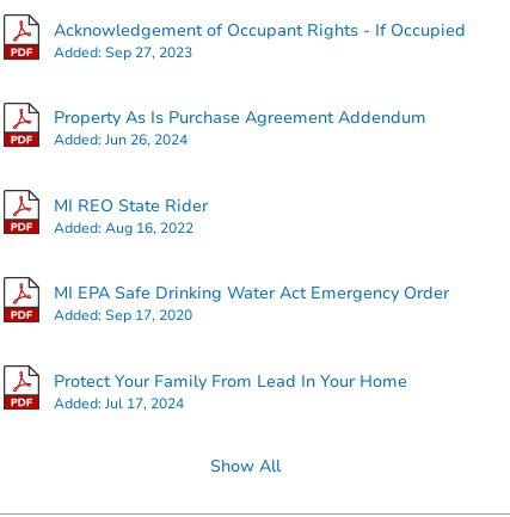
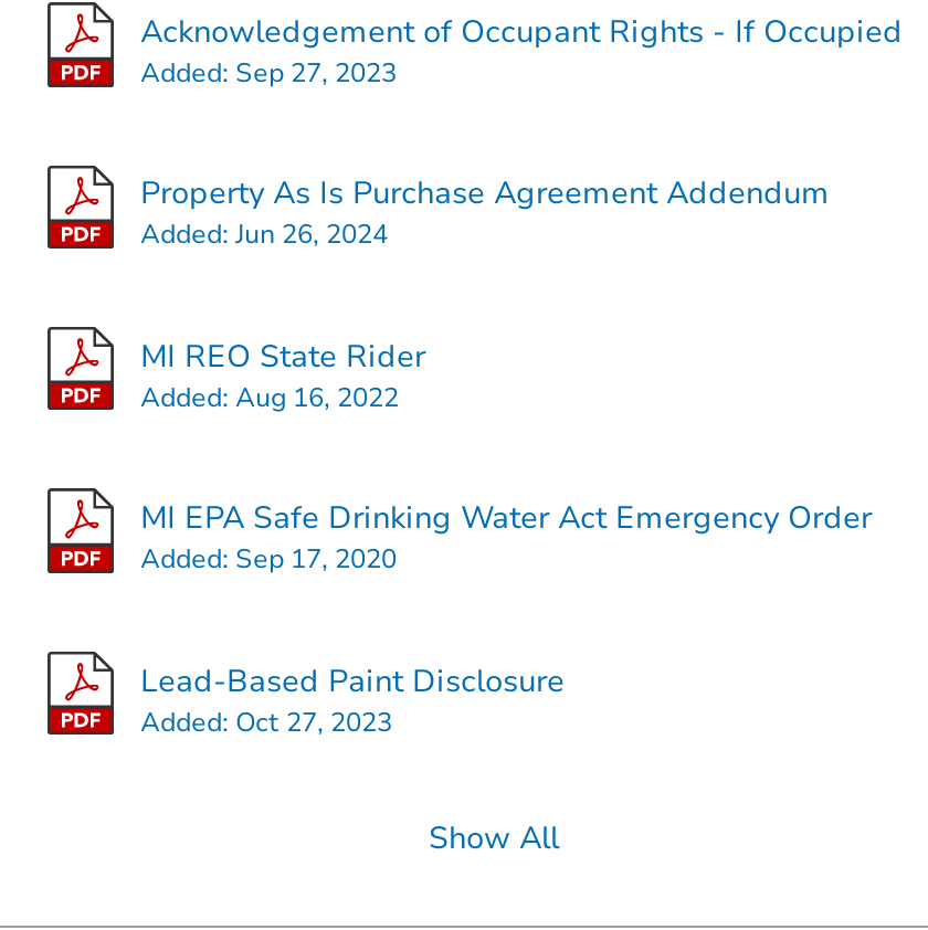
[54,370,407,413] Protect Your Family From Lead In Your Home | Added: Jul 17, 2024 -> [140,659,565,739] Lead-Based Paint Disclosure | Added: Oct 27, 2023

